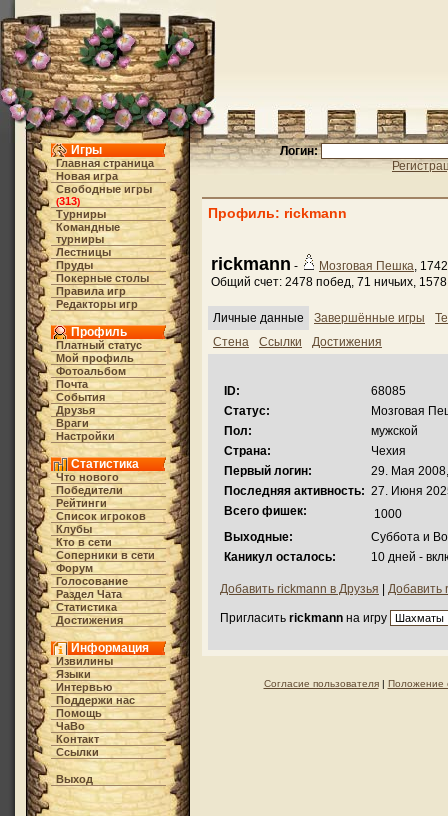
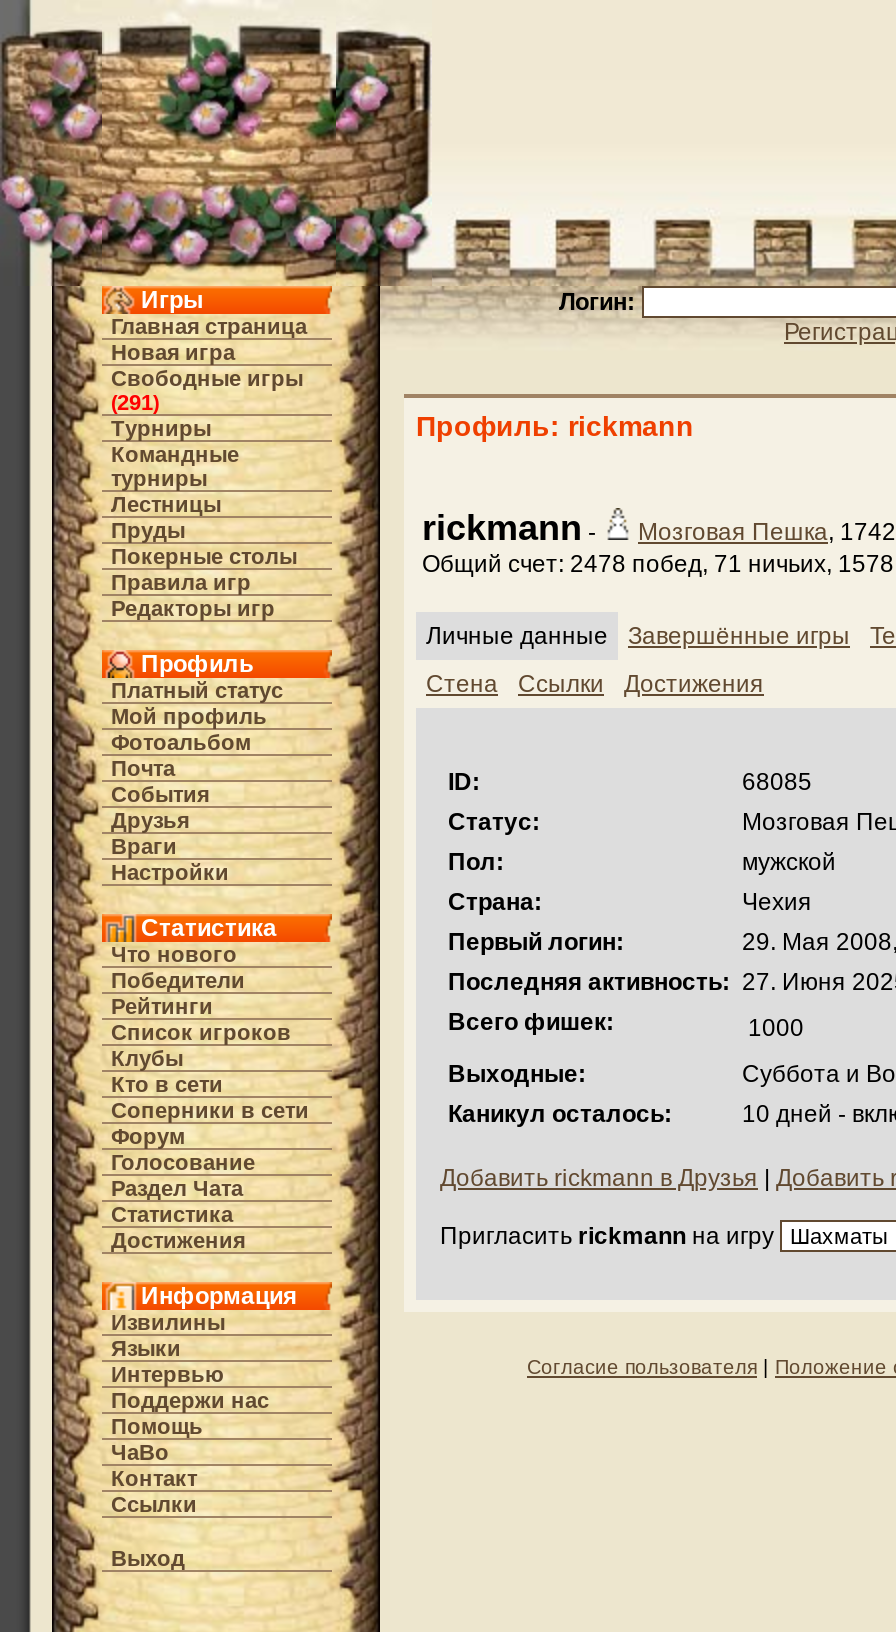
[55,195,79,207] (313) -> [111,390,159,414] (291)

